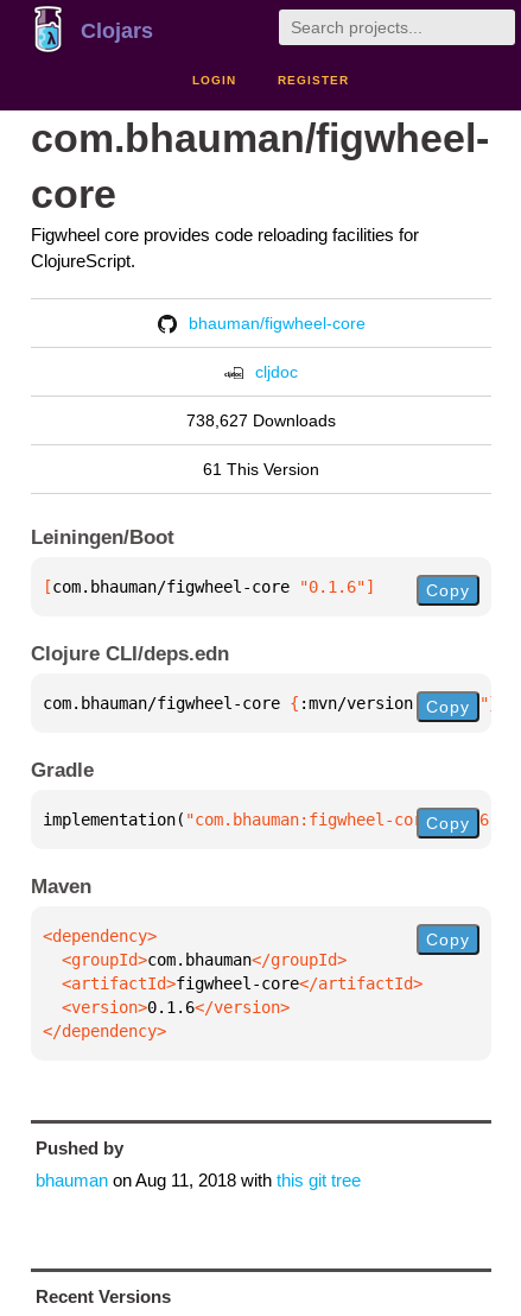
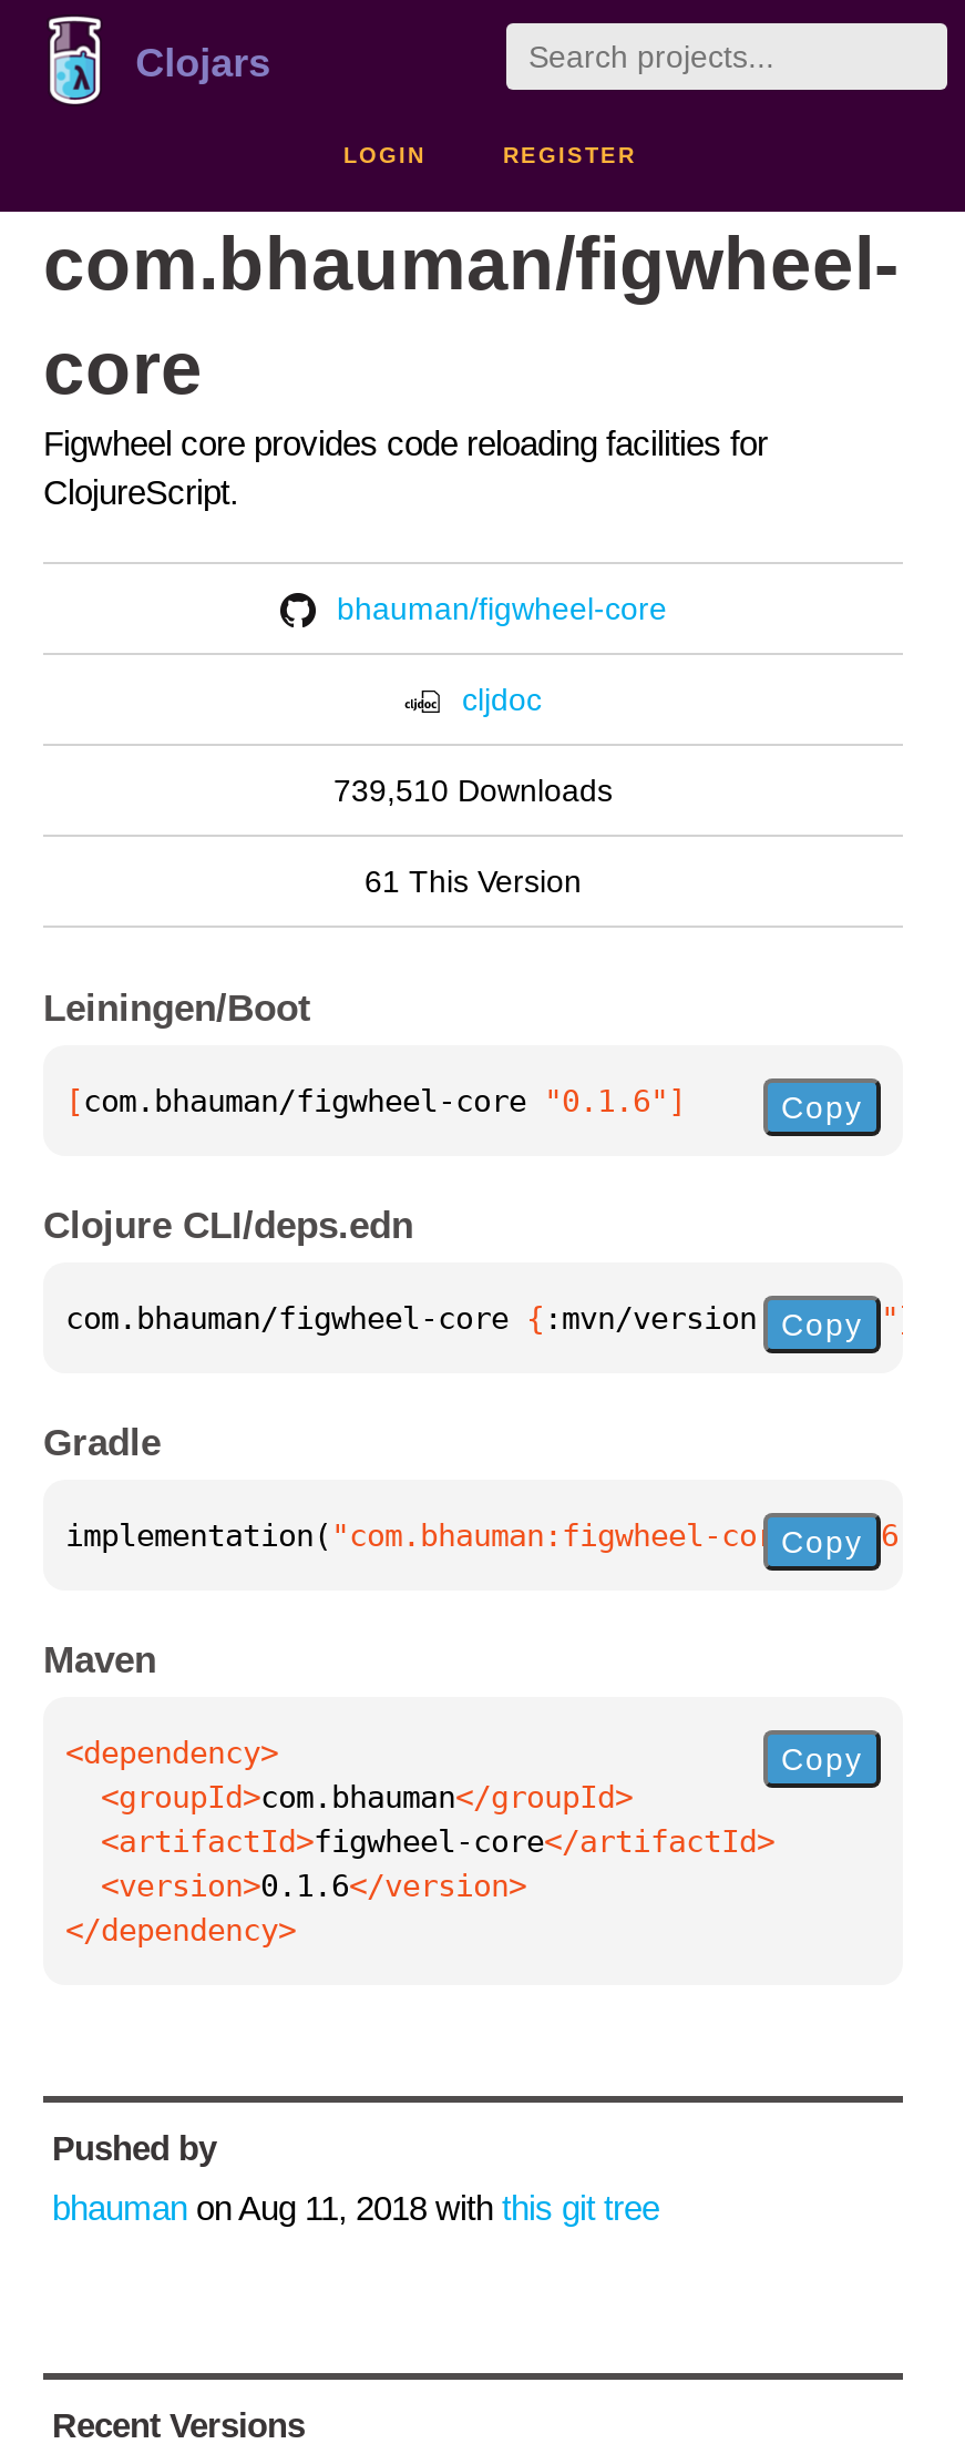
[186,411,336,430] 738,627 Downloads -> [333,773,613,808] 739,510 Downloads

